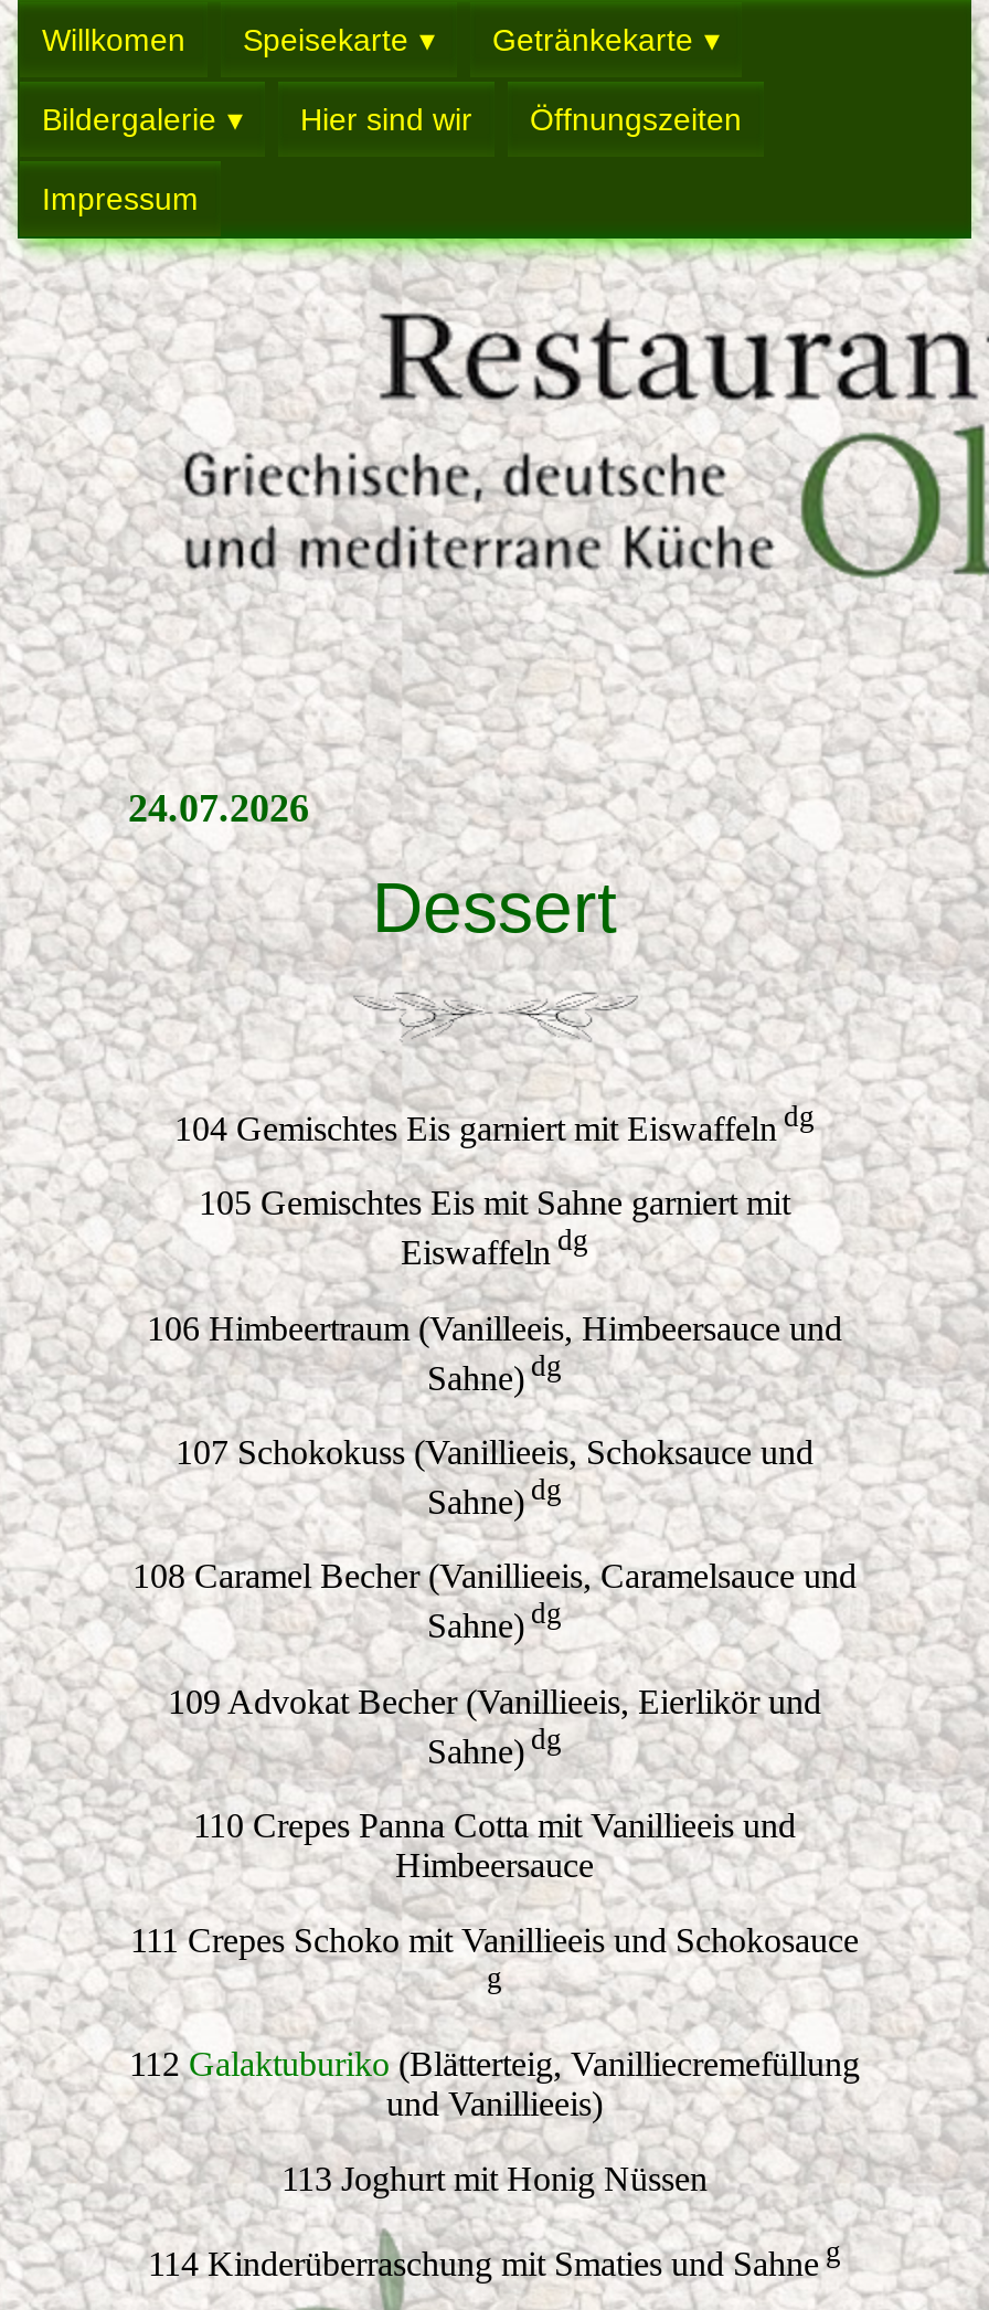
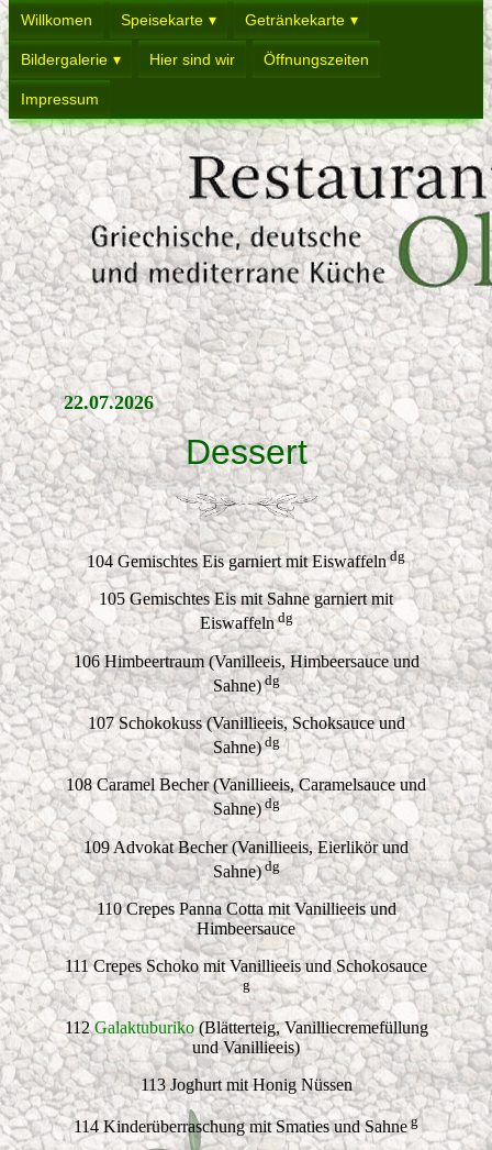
[128,786,309,830] 24.07.2026 -> [64,391,154,413] 22.07.2026

